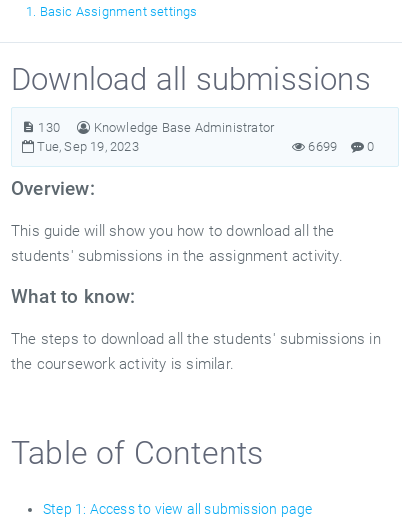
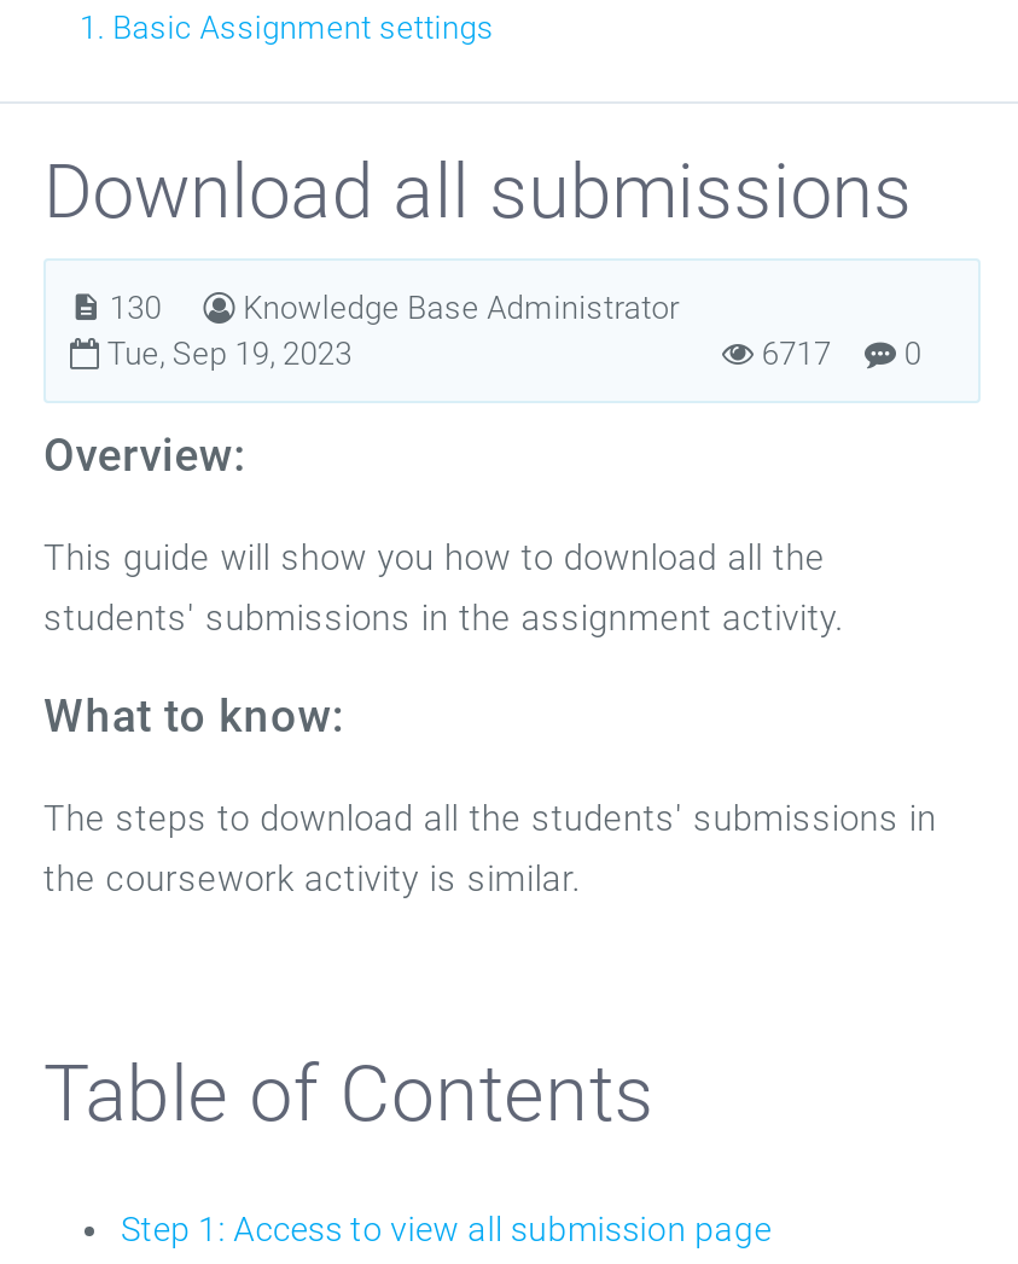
[305,139,375,154] 6699 0 -> [754,336,922,372] 6717 0

